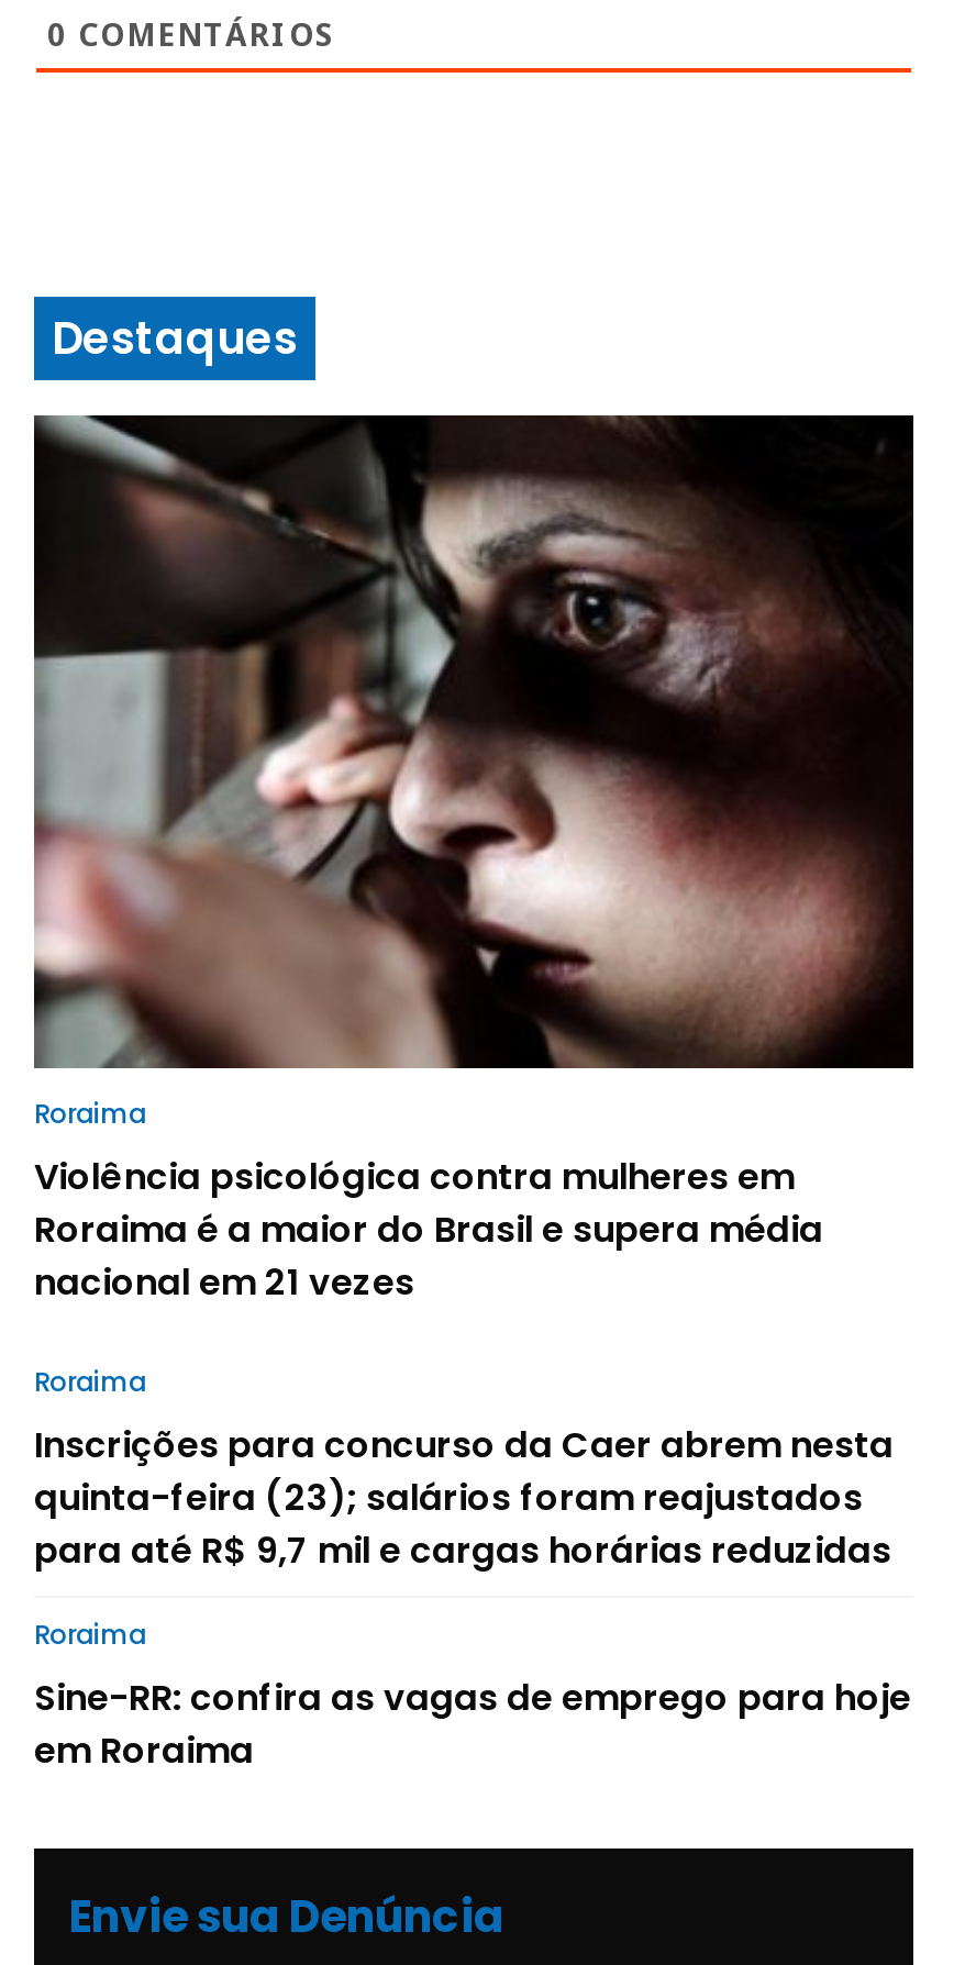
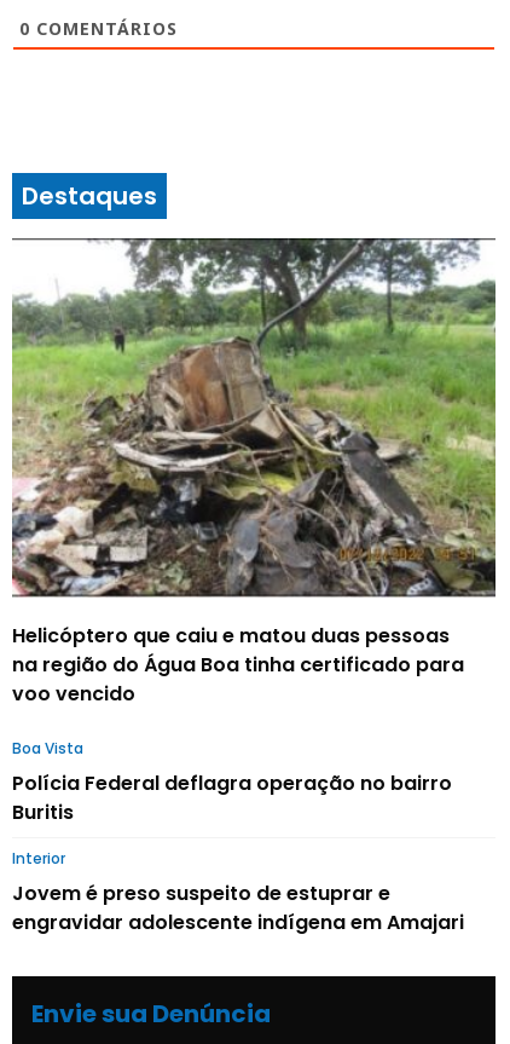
[32,415,916,1308] [image] | Roraima | Violência psicológica contra mulheres em | Roraima é a maior do Brasil e supera média | nacional em 21 vezes -> [11,237,497,708] [image] | Helicóptero que caiu e matou duas pessoas | na região do Água Boa tinha certificado para | voo vencido
[34,1363,894,1577] Roraima | Inscrições para concurso da Caer abrem nesta | quinta-feira (23); salários foram reajustados | para até R$ 9,7 mil e cargas horárias reduzidas -> [12,738,452,827] Boa Vista | Polícia Federal deflagra operação no bairro | Buritis
[34,1616,911,1777] Roraima | Sine-RR: confira as vagas de emprego para hoje | em Roraima -> [12,848,464,937] Interior | Jovem é preso suspeito de estuprar e | engravidar adolescente indígena em Amajari

